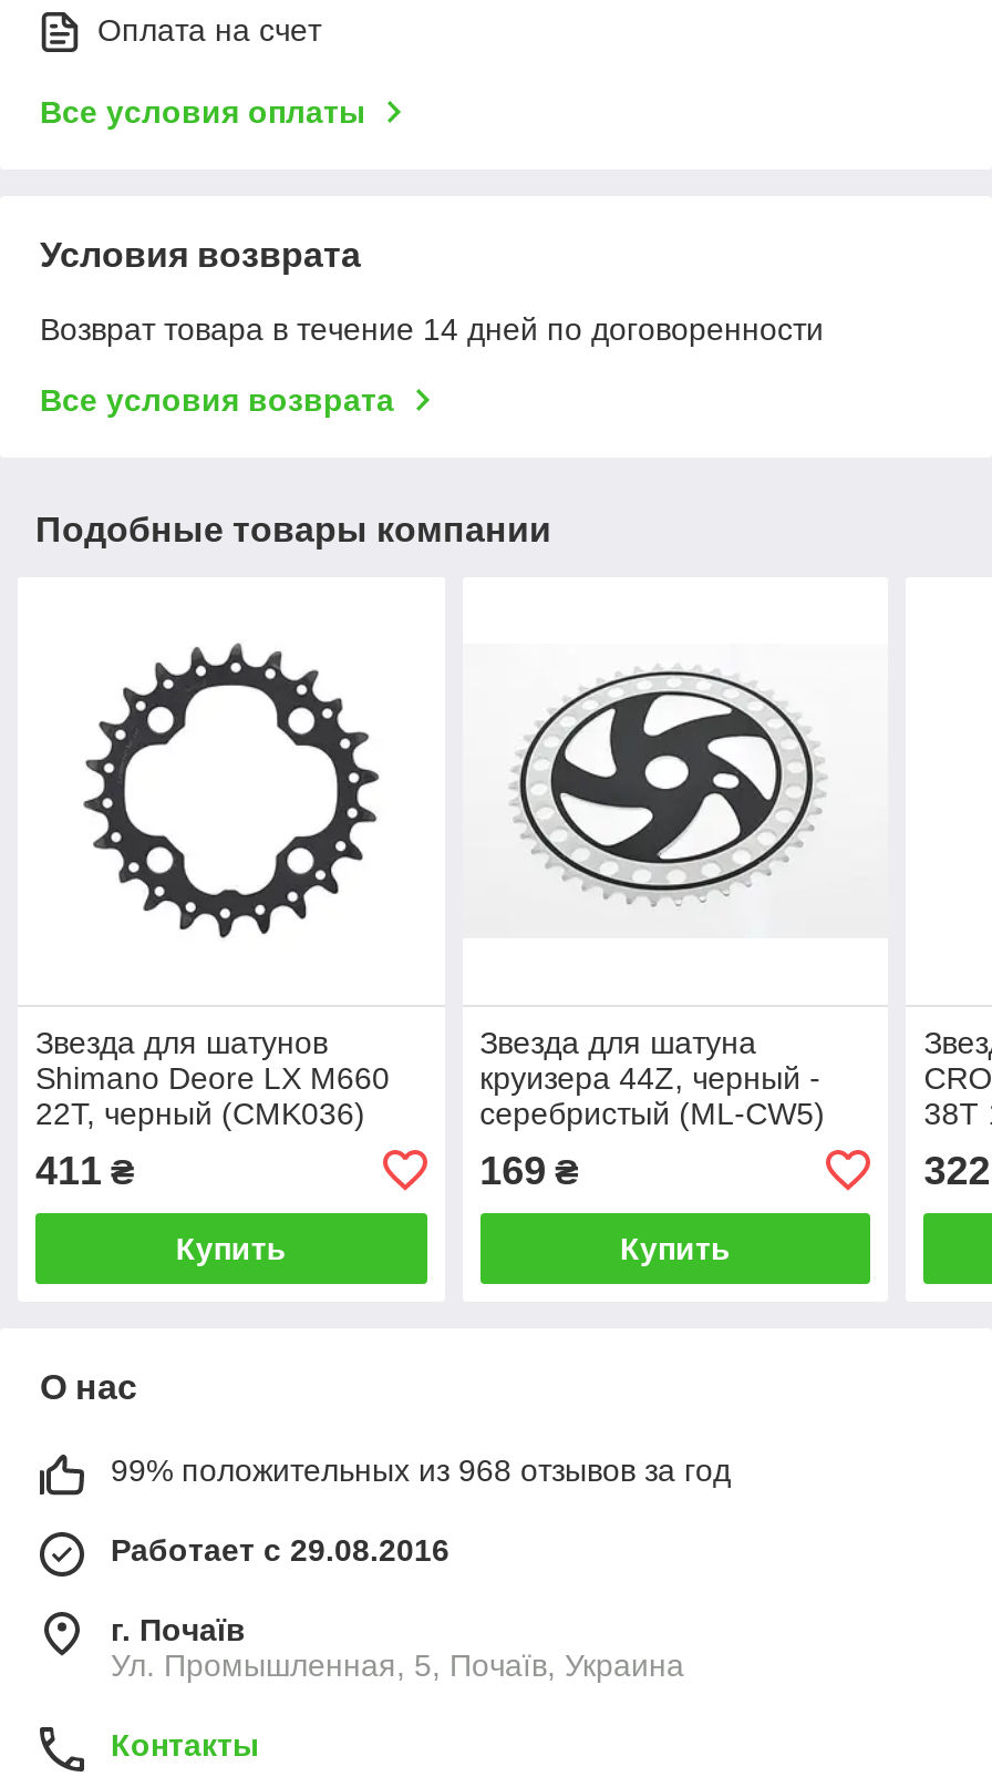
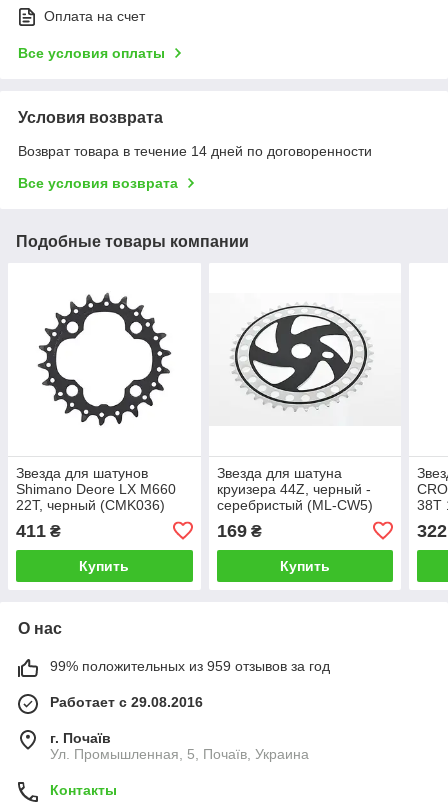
[111,1452,731,1487] 99% положительных из 968 отзывов за год -> [50,658,330,674] 99% положительных из 959 отзывов за год

